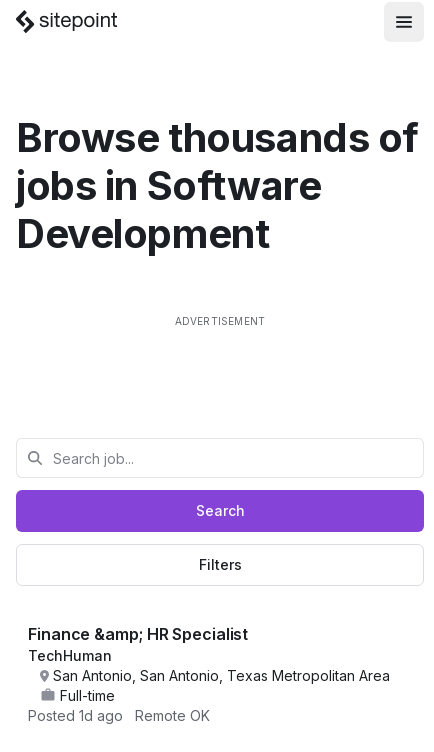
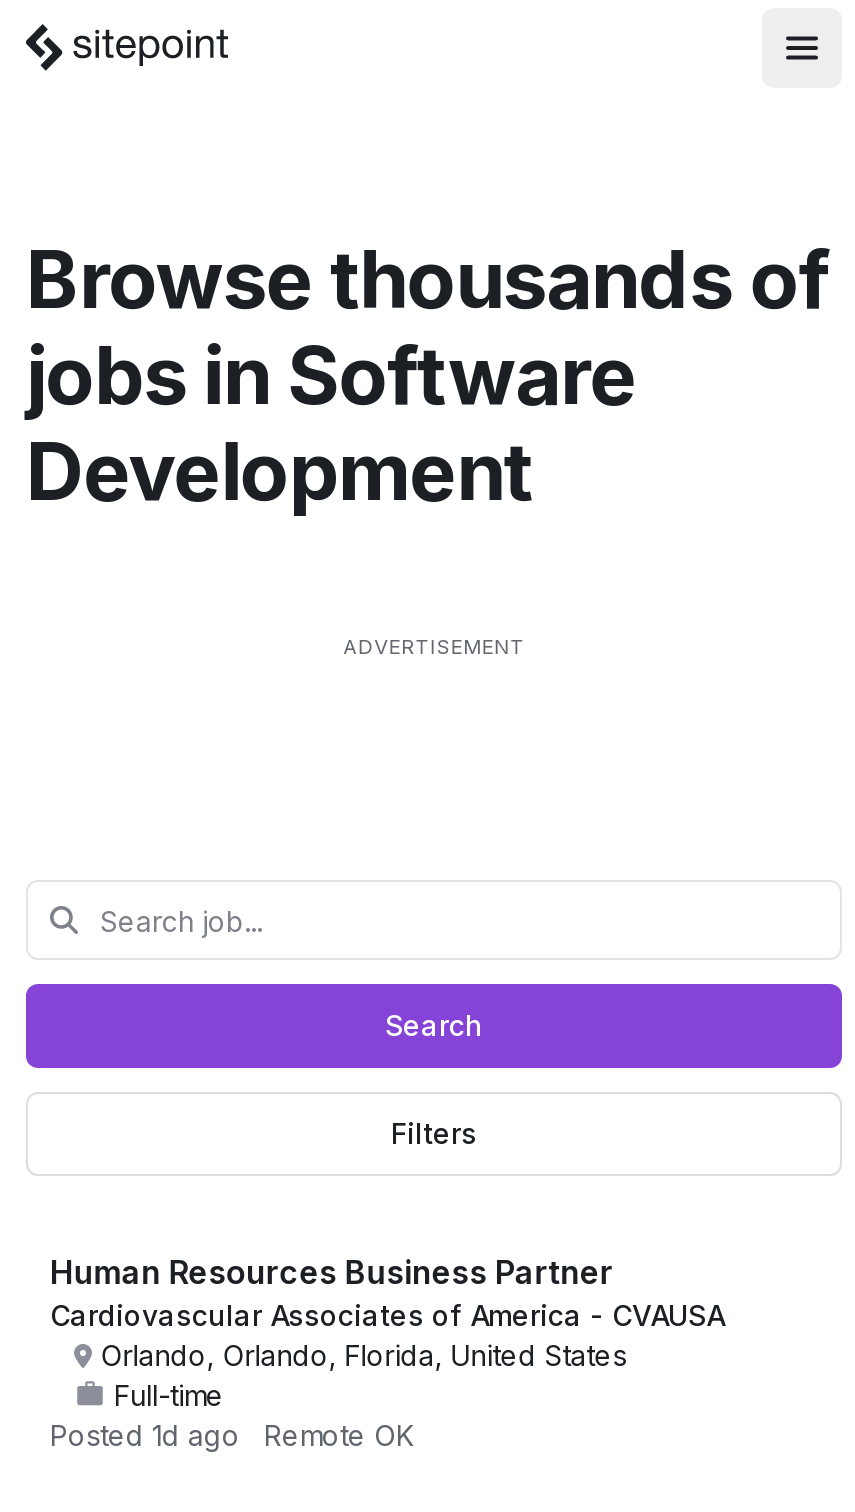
[28,624,390,684] Finance &amp; HR Specialist | TechHuman | San Antonio, San Antonio, Texas Metropolitan Area -> [50,1252,724,1372] Human Resources Business Partner | Cardiovascular Associates of America - CVAUSA | Orlando, Orlando, Florida, United States

